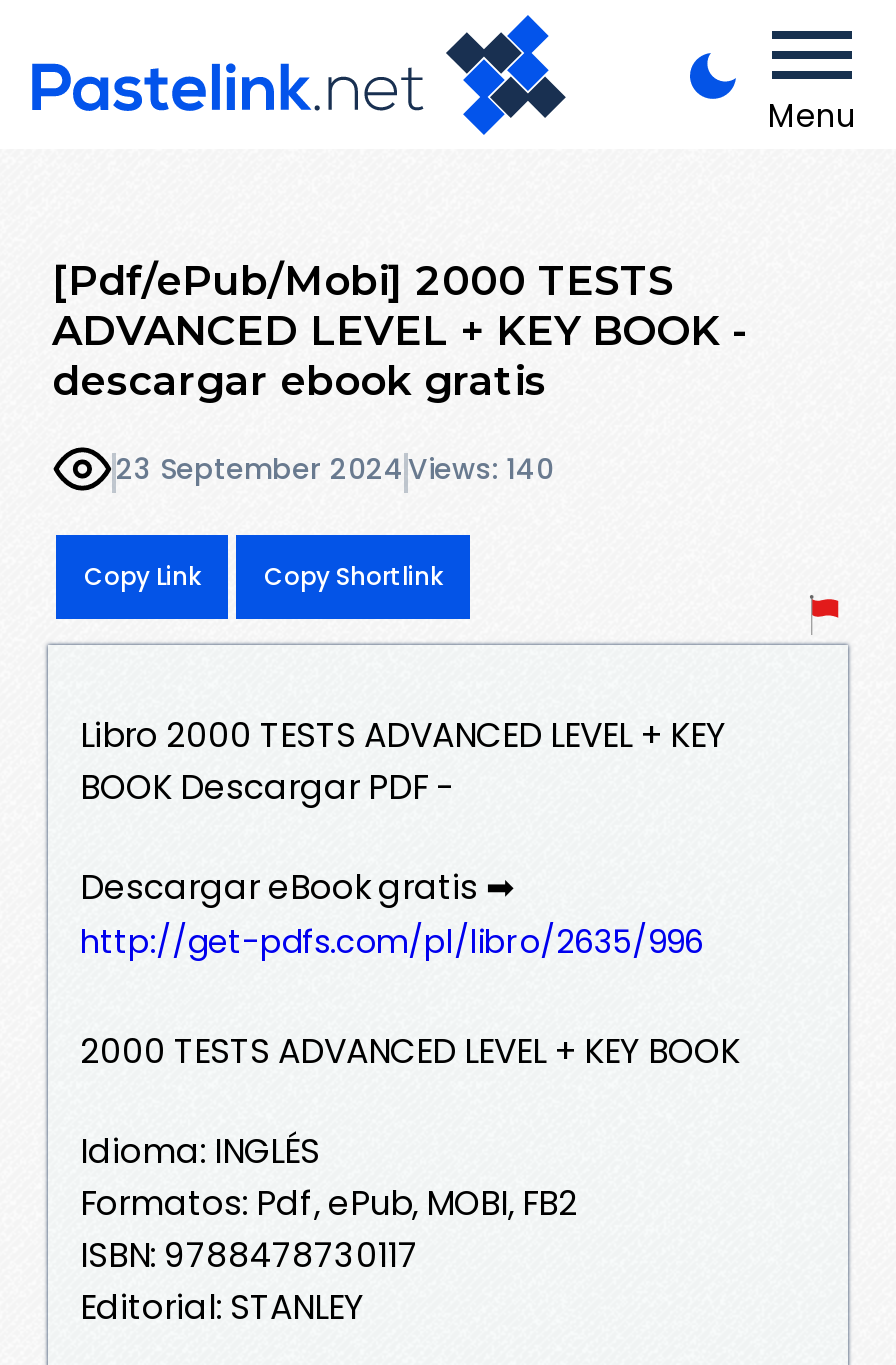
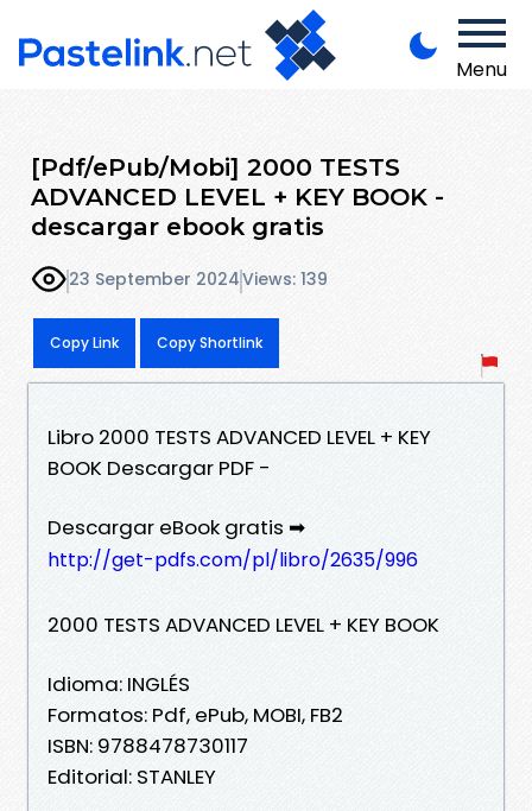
[116,450,554,490] 23 September 2024 Views: 140 -> [69,268,328,291] 23 September 2024 Views: 139

